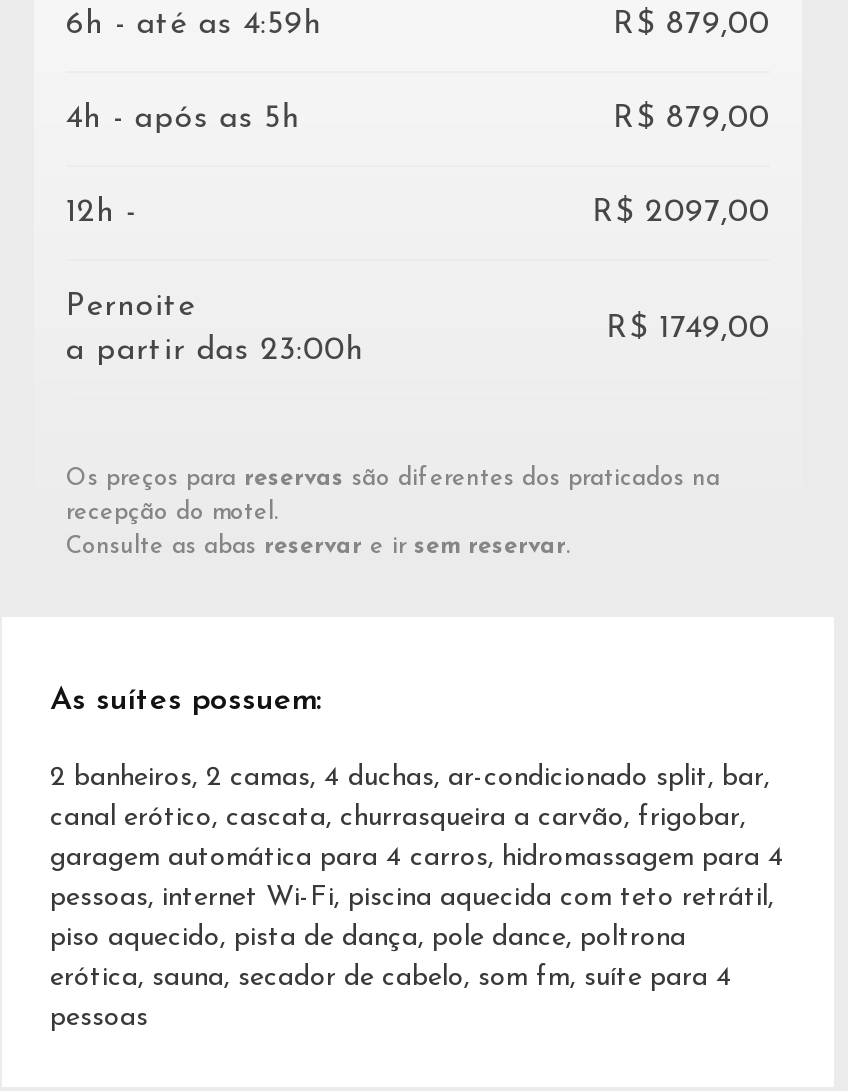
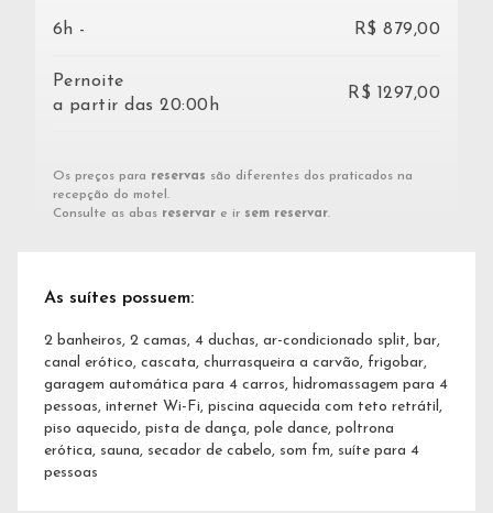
[66,9,322,41] 6h - até as 4:59h -> [53,21,86,39] 6h -
[66,103,770,229] 4h - após as 5h | R$ 879,00 | 12h - | R$ 2097,00 -> none
[606,313,770,345] R$ 1749,00 -> [348,85,440,103] R$ 1297,00
[66,335,364,367] a partir das 23:00h -> [53,97,219,115] a partir das 20:00h

